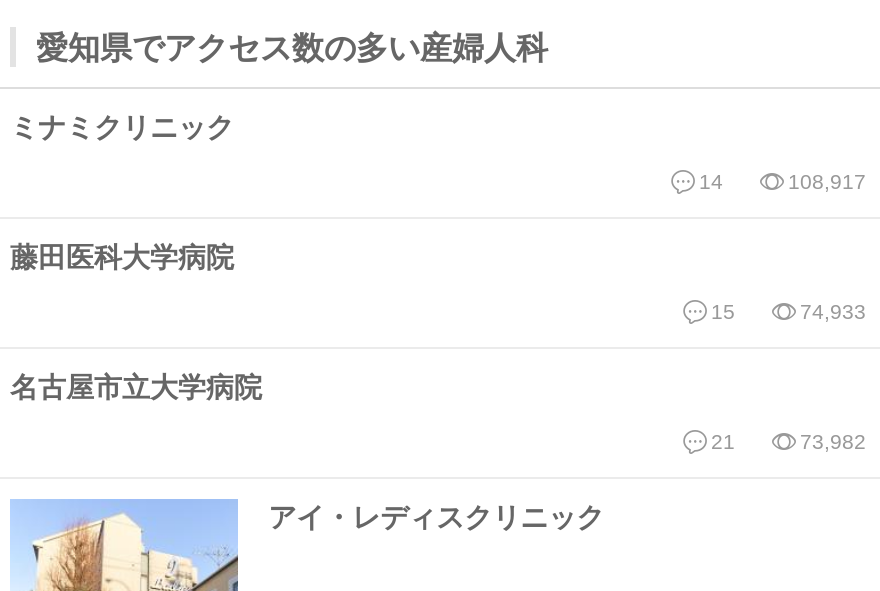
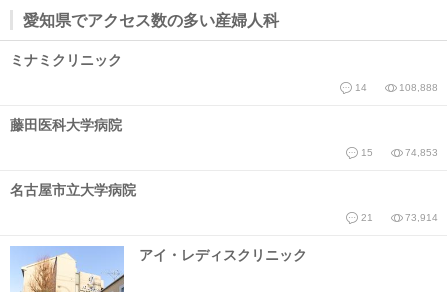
[788,170,866,192] 108,917 -> [399,82,438,93] 108,888
[800,301,866,323] 74,933 -> [405,147,438,158] 74,853
[800,431,866,453] 73,982 -> [405,212,438,223] 73,914

